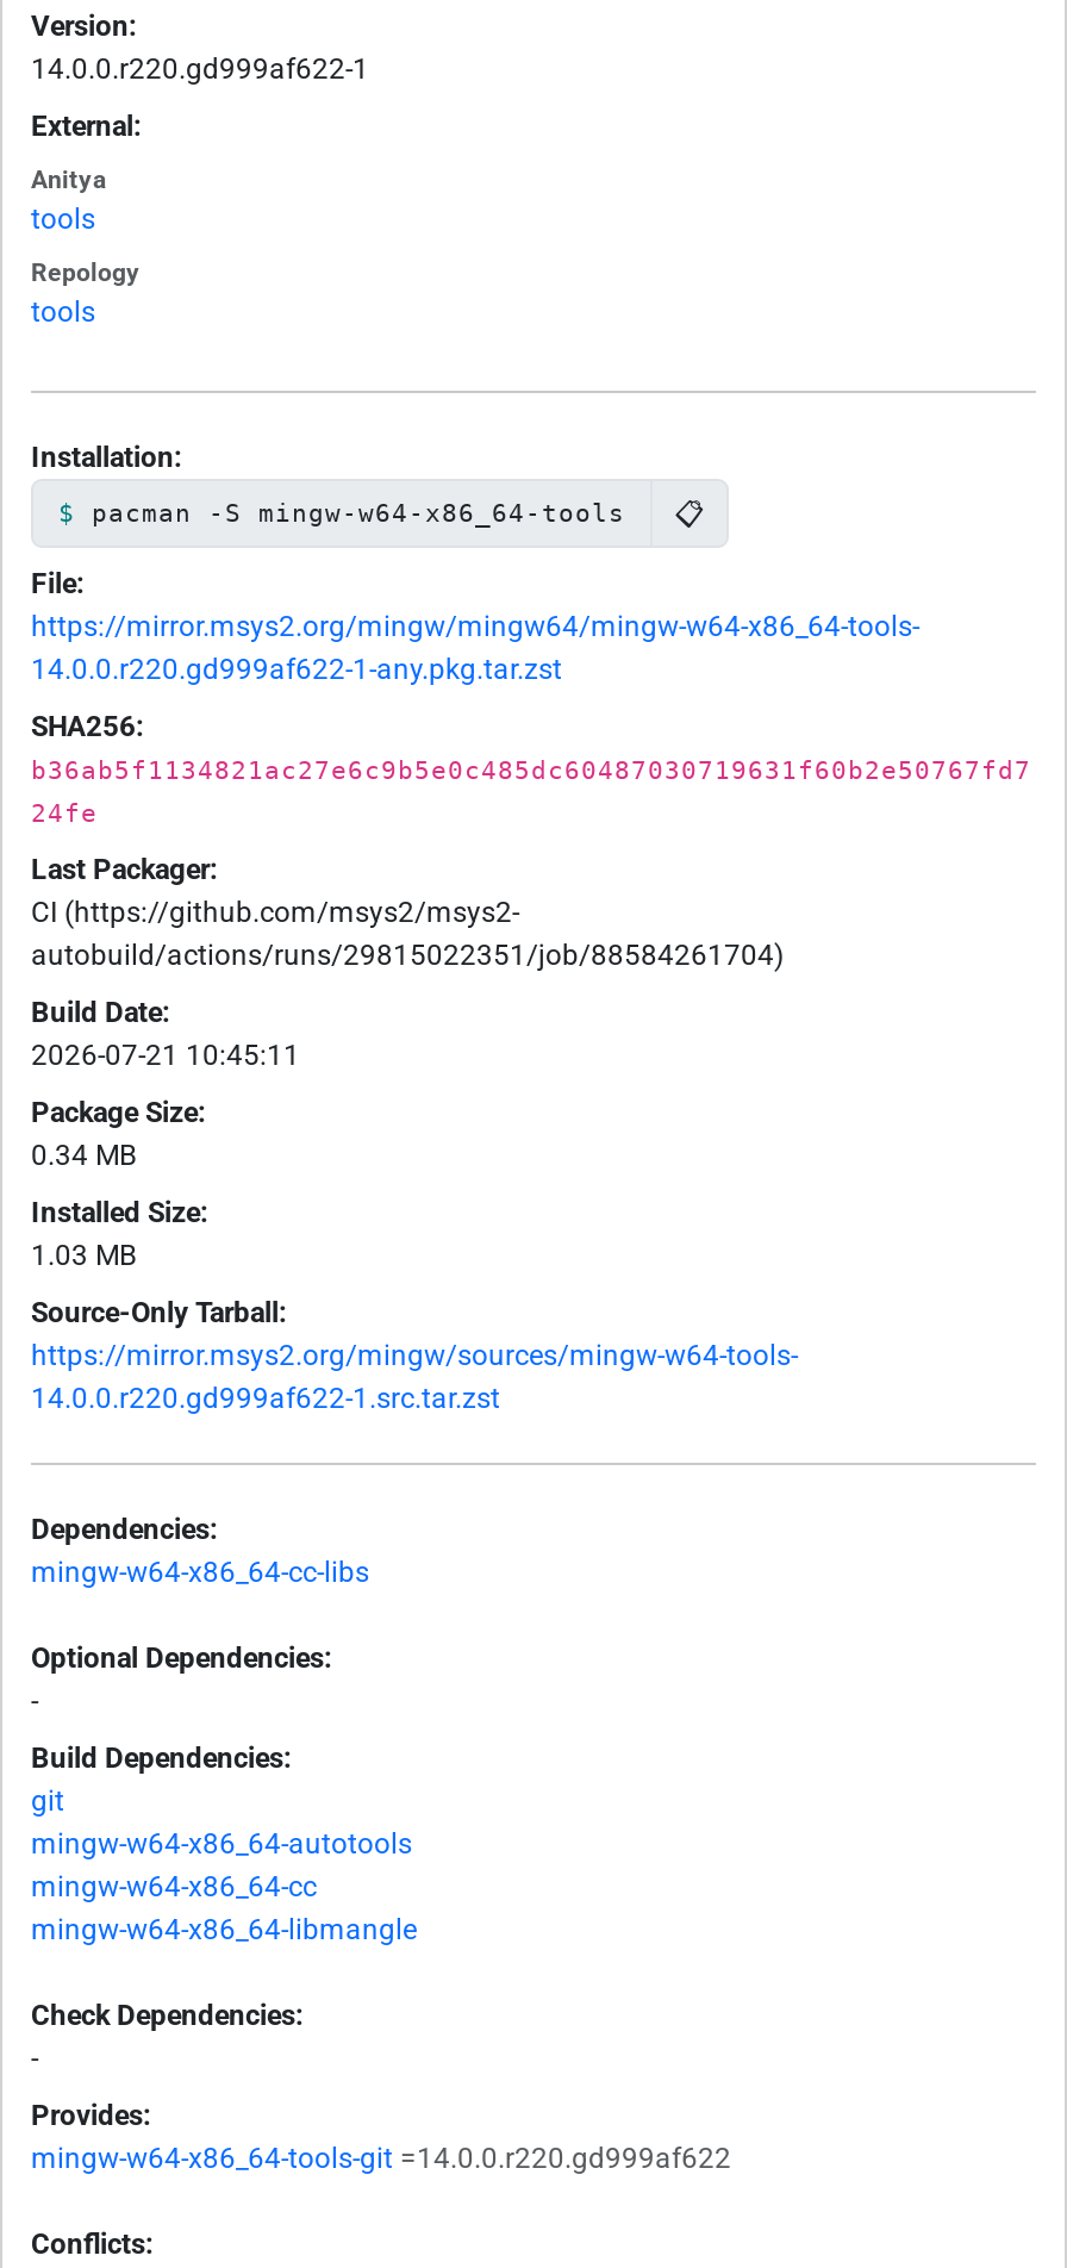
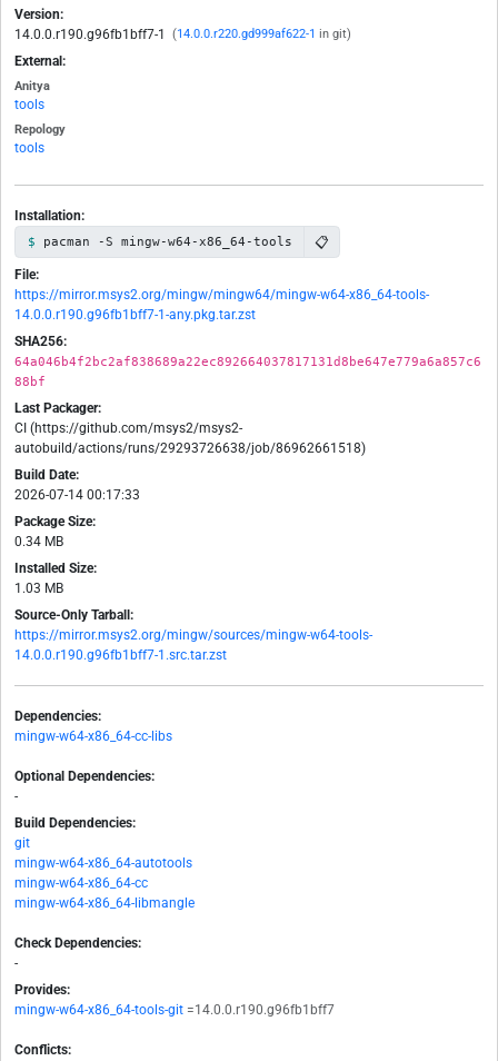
[31,53,369,87] 14.0.0.r220.gd999af622-1 -> [14,27,351,43] 14.0.0.r190.g96fb1bff7-1 (14.0.0.r220.gd999af622-1 in git)
[31,654,562,687] 14.0.0.r220.gd999af622-1-any.pkg.tar.zst -> [14,307,256,323] 14.0.0.r190.g96fb1bff7-1-any.pkg.tar.zst
[31,756,1031,785] b36ab5f1134821ac27e6c9b5e0c485dc60487030719631f60b2e50767fd7 -> [14,355,481,369] 64a046b4f2bc2af838689a22ec892664037817131d8be647e779a6a857c6
[31,799,98,828] 24fe -> [14,375,46,389] 88bf
[31,940,784,973] autobuild/actions/runs/29815022351/job/88584261704) -> [14,441,366,456] autobuild/actions/runs/29293726638/job/86962661518)
[31,1040,300,1073] 2026-07-21 10:45:11 -> [14,488,140,503] 2026-07-14 00:17:33
[31,1383,500,1416] 14.0.0.r220.gd999af622-1.src.tar.zst -> [14,648,227,663] 14.0.0.r190.g96fb1bff7-1.src.tar.zst
[31,2143,731,2176] mingw-w64-x86_64-tools-git =14.0.0.r220.gd999af622 -> [14,1003,335,1018] mingw-w64-x86_64-tools-git =14.0.0.r190.g96fb1bff7

